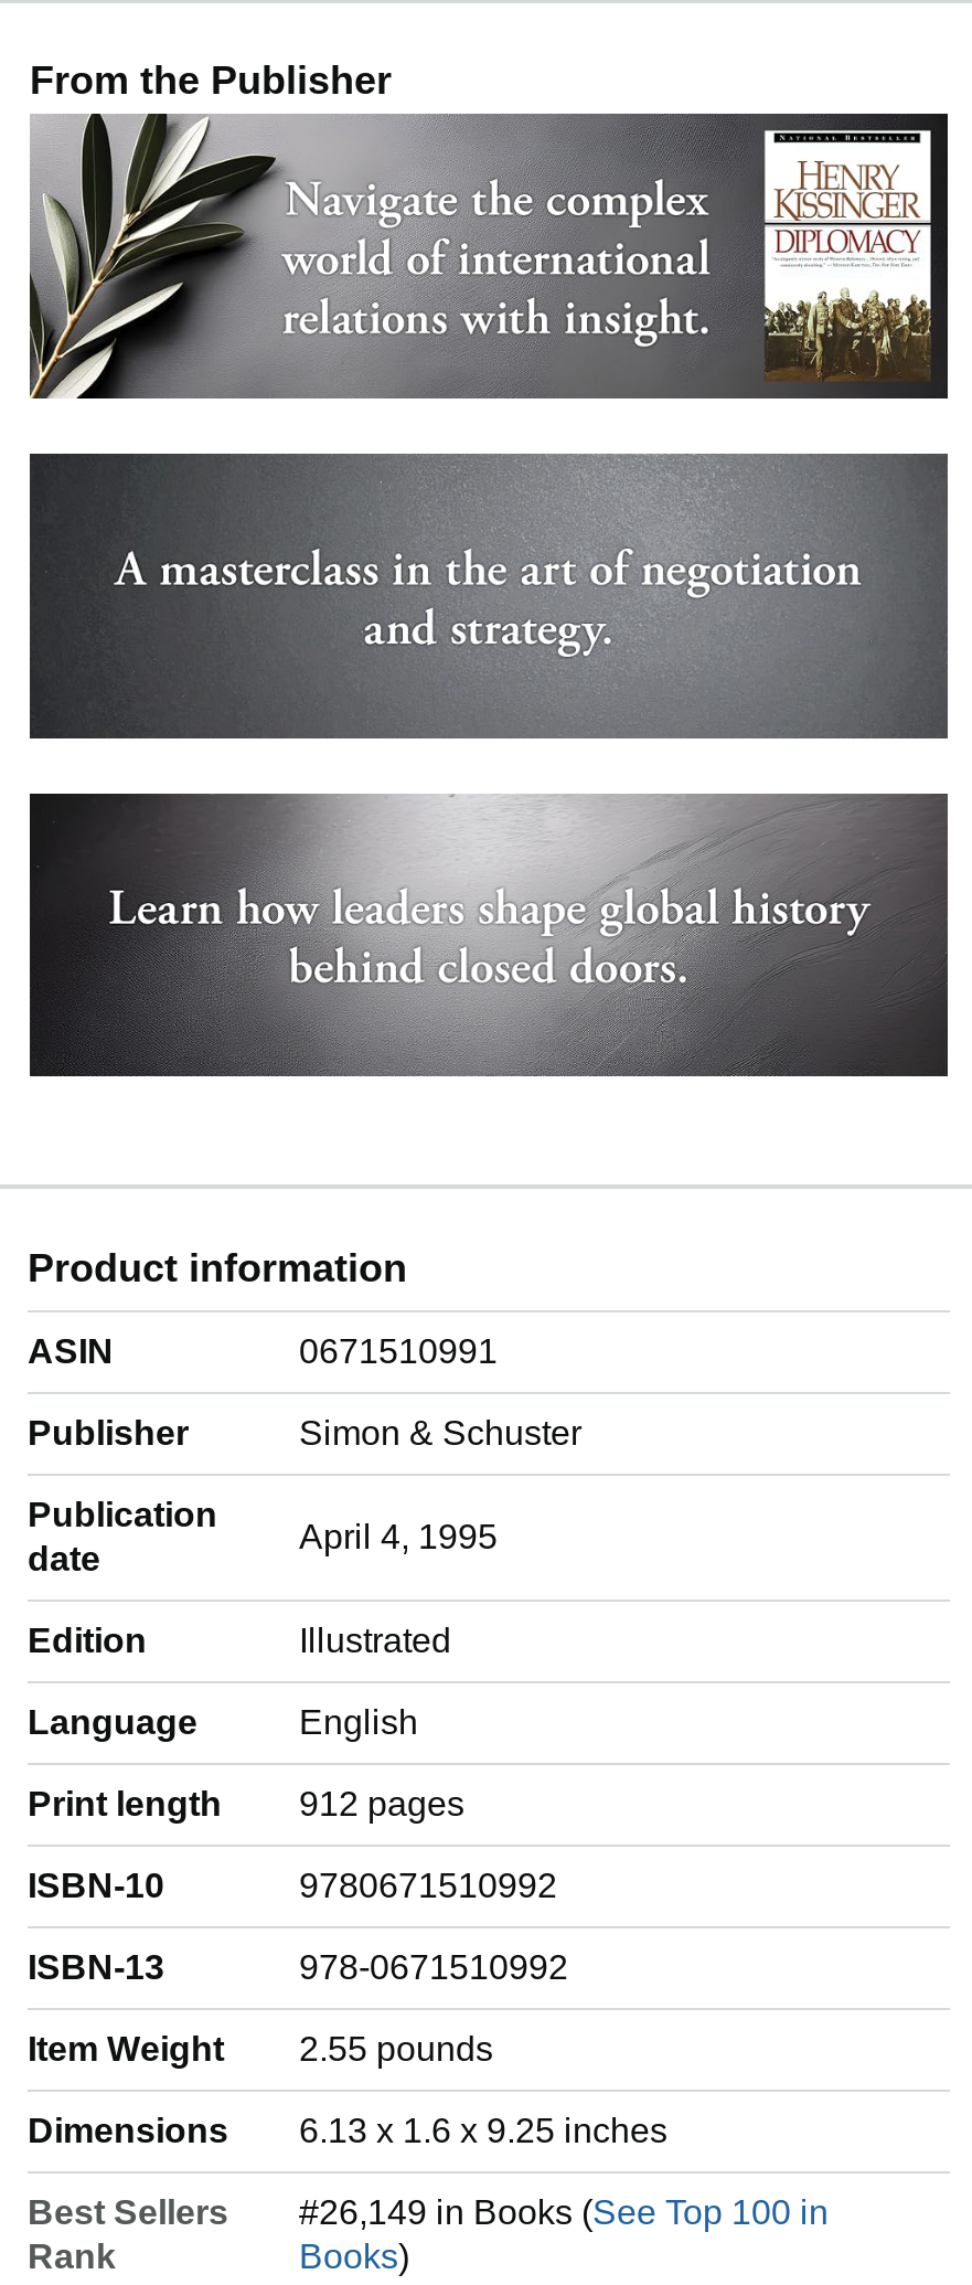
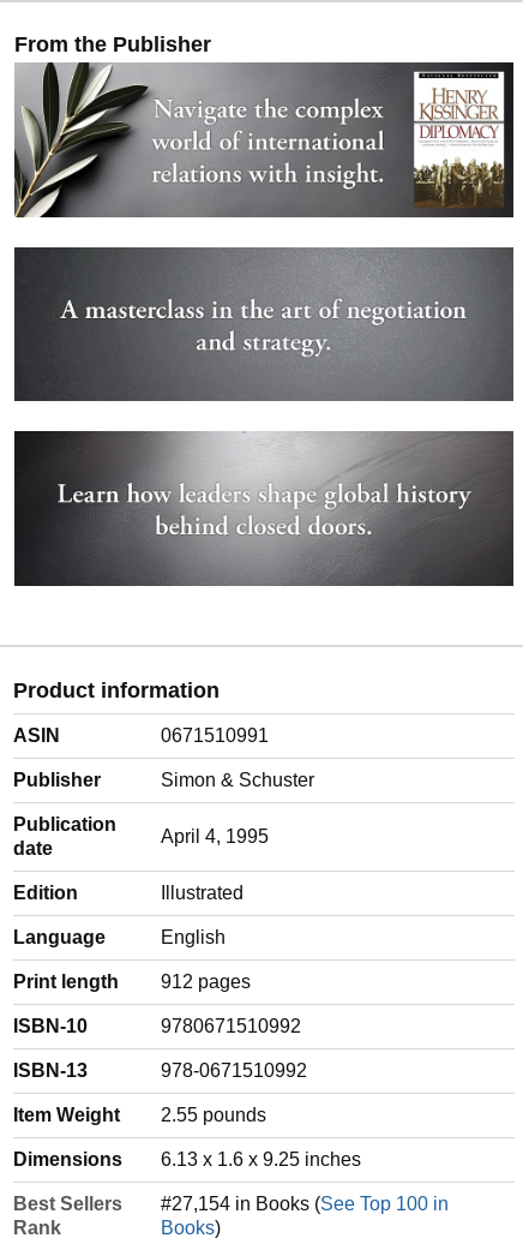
[299,2193,829,2231] #26,149 in Books (See Top 100 in -> [161,1194,449,1214] #27,154 in Books (See Top 100 in

